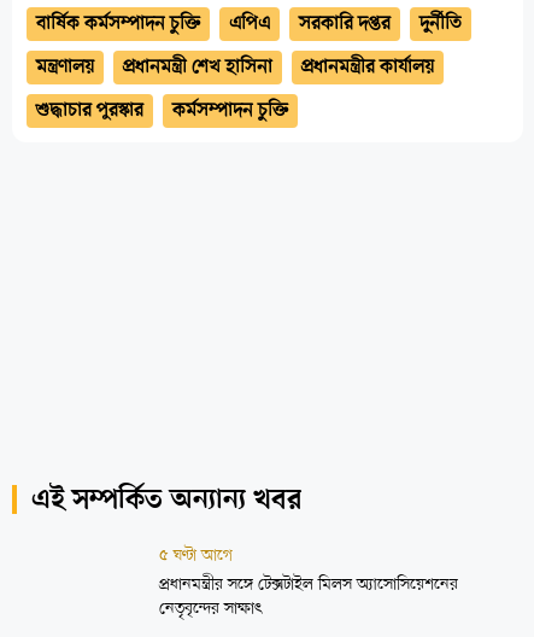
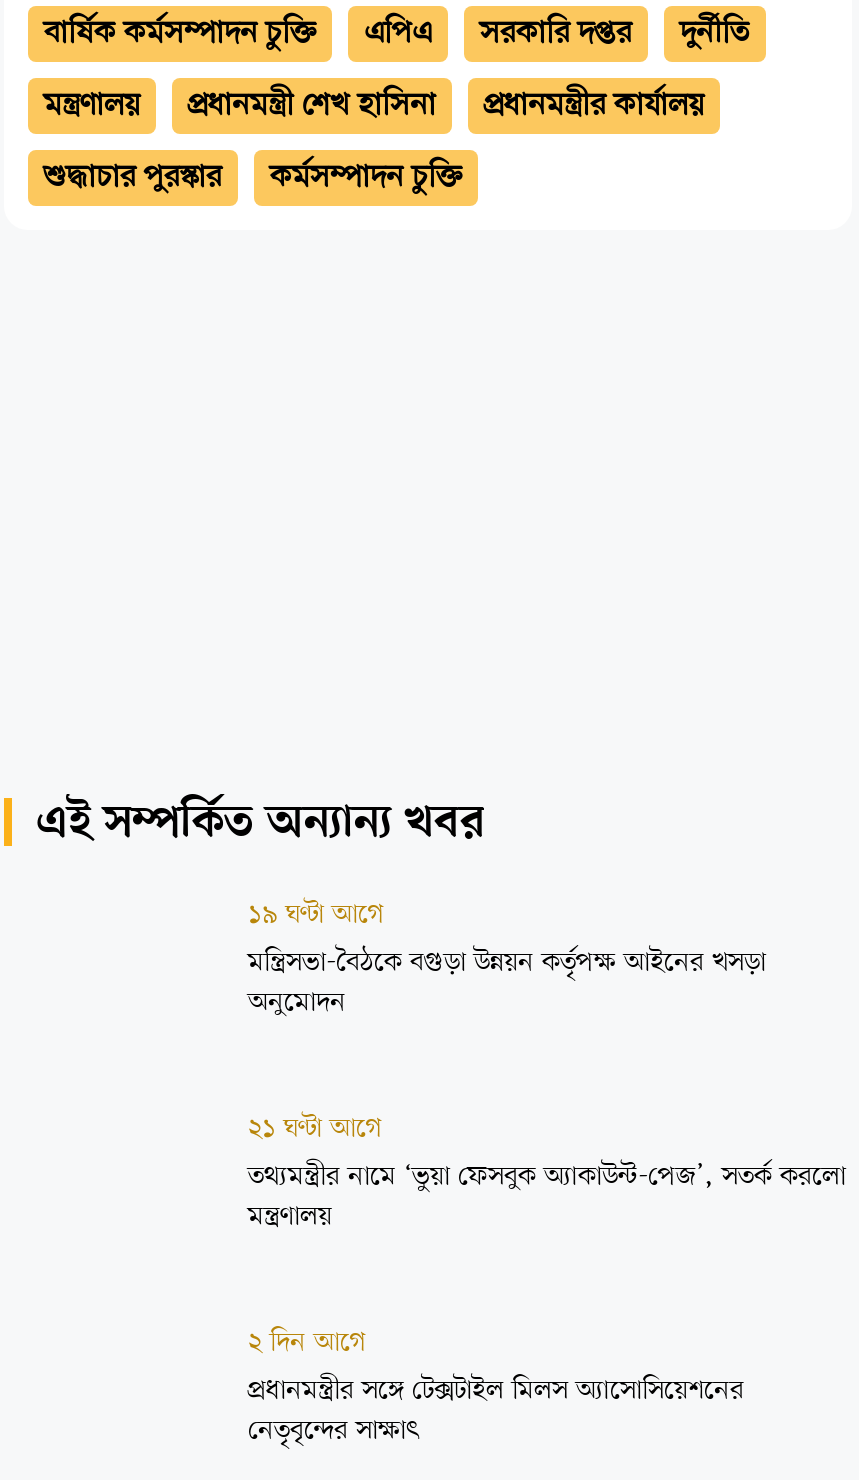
[159,544,233,567] ৫ ঘণ্টা আগে -> [248,896,846,1362] ১৯ ঘণ্টা আগে | মন্ত্রিসভা-বৈঠকে বগুড়া উন্নয়ন কর্তৃপক্ষ আইনের খসড়া | অনুমোদন | ২১ ঘণ্টা আগে | তথ্যমন্ত্রীর নামে ‘ভুয়া ফেসবুক অ্যাকাউন্ট-পেজ’, সতর্ক করলো | মন্ত্রণালয় | ২ দিন আগে

